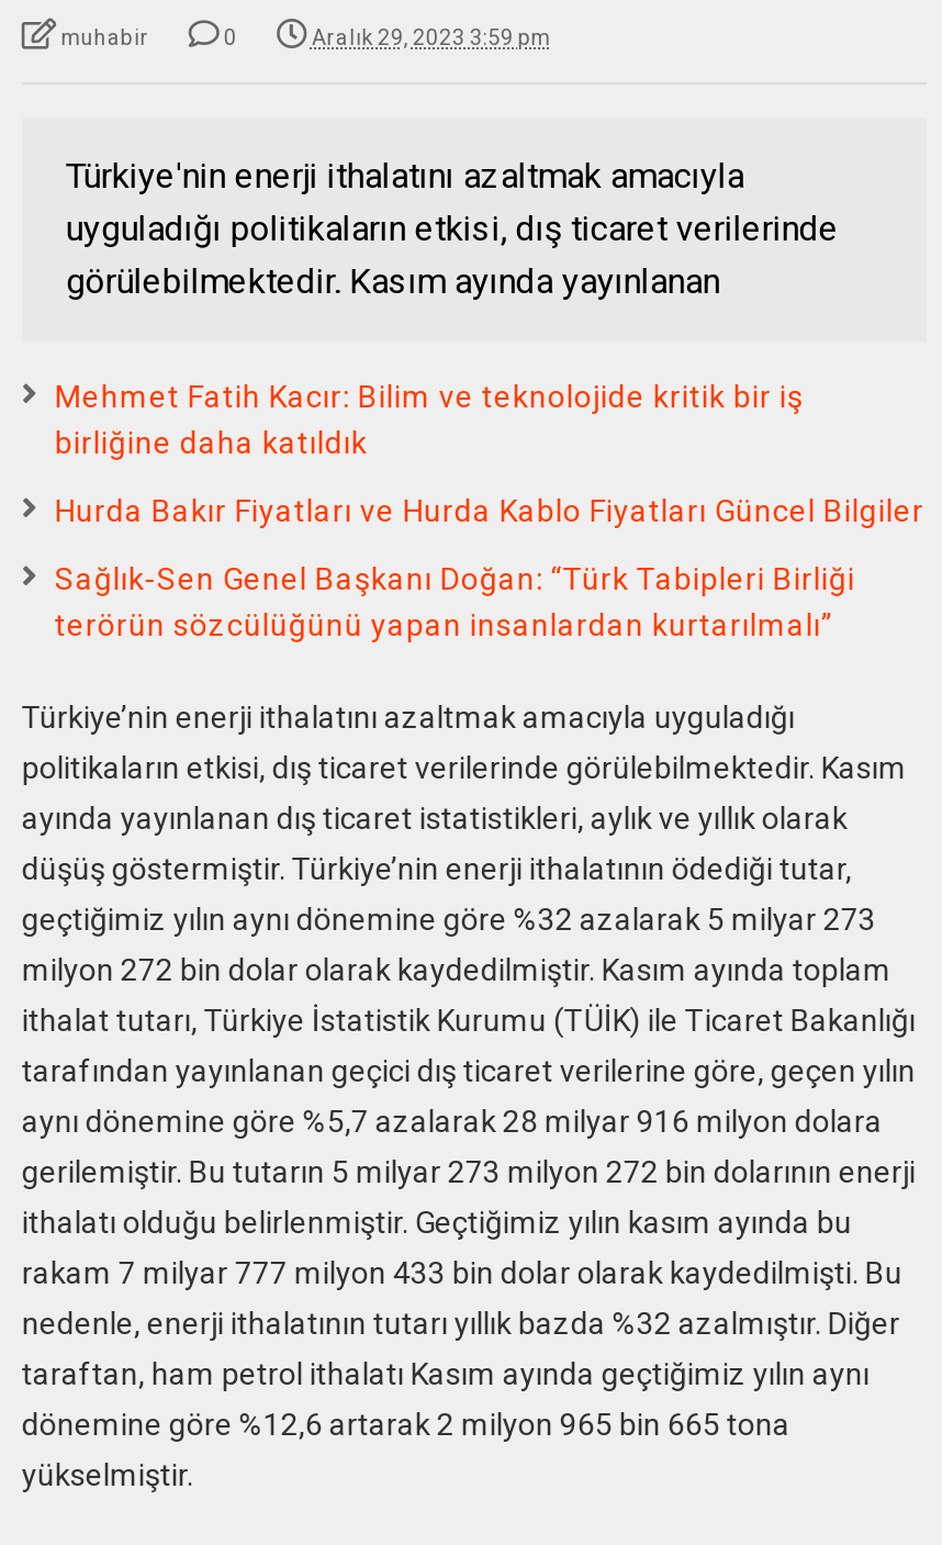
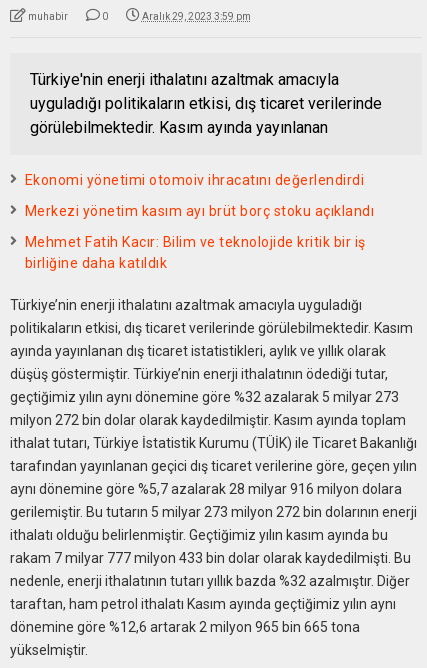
none -> [25,172,374,219] Ekonomi yönetimi otomoiv ihracatını değerlendirdi | Merkezi yönetim kasım ayı brüt borç stoku açıklandı
moved [55,379,803,460] -> [25,234,366,271]: Mehmet Fatih Kacır: Bilim ve teknolojide kritik bir iş | birliğine daha katıldık
[55,493,924,643] Hurda Bakır Fiyatları ve Hurda Kablo Fiyatları Güncel Bilgiler | Sağlık-Sen Genel Başkanı Doğan: “Türk Tabipleri Birliği | terörün sözcülüğünü yapan insanlardan kurtarılmalı” -> none

